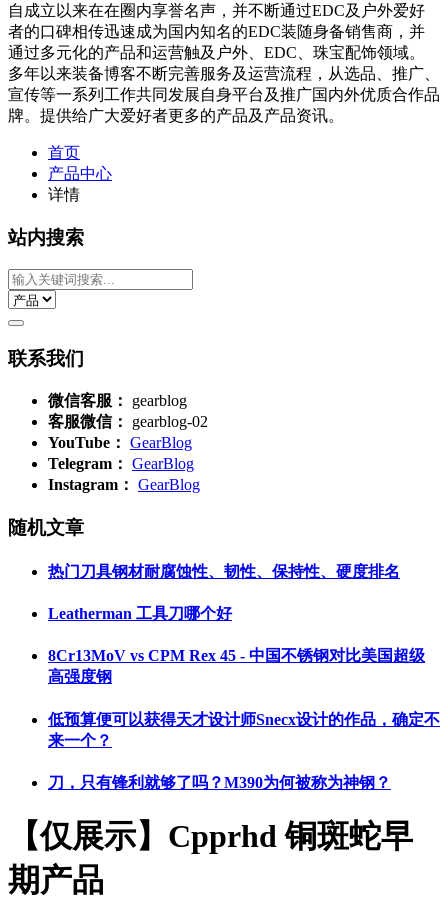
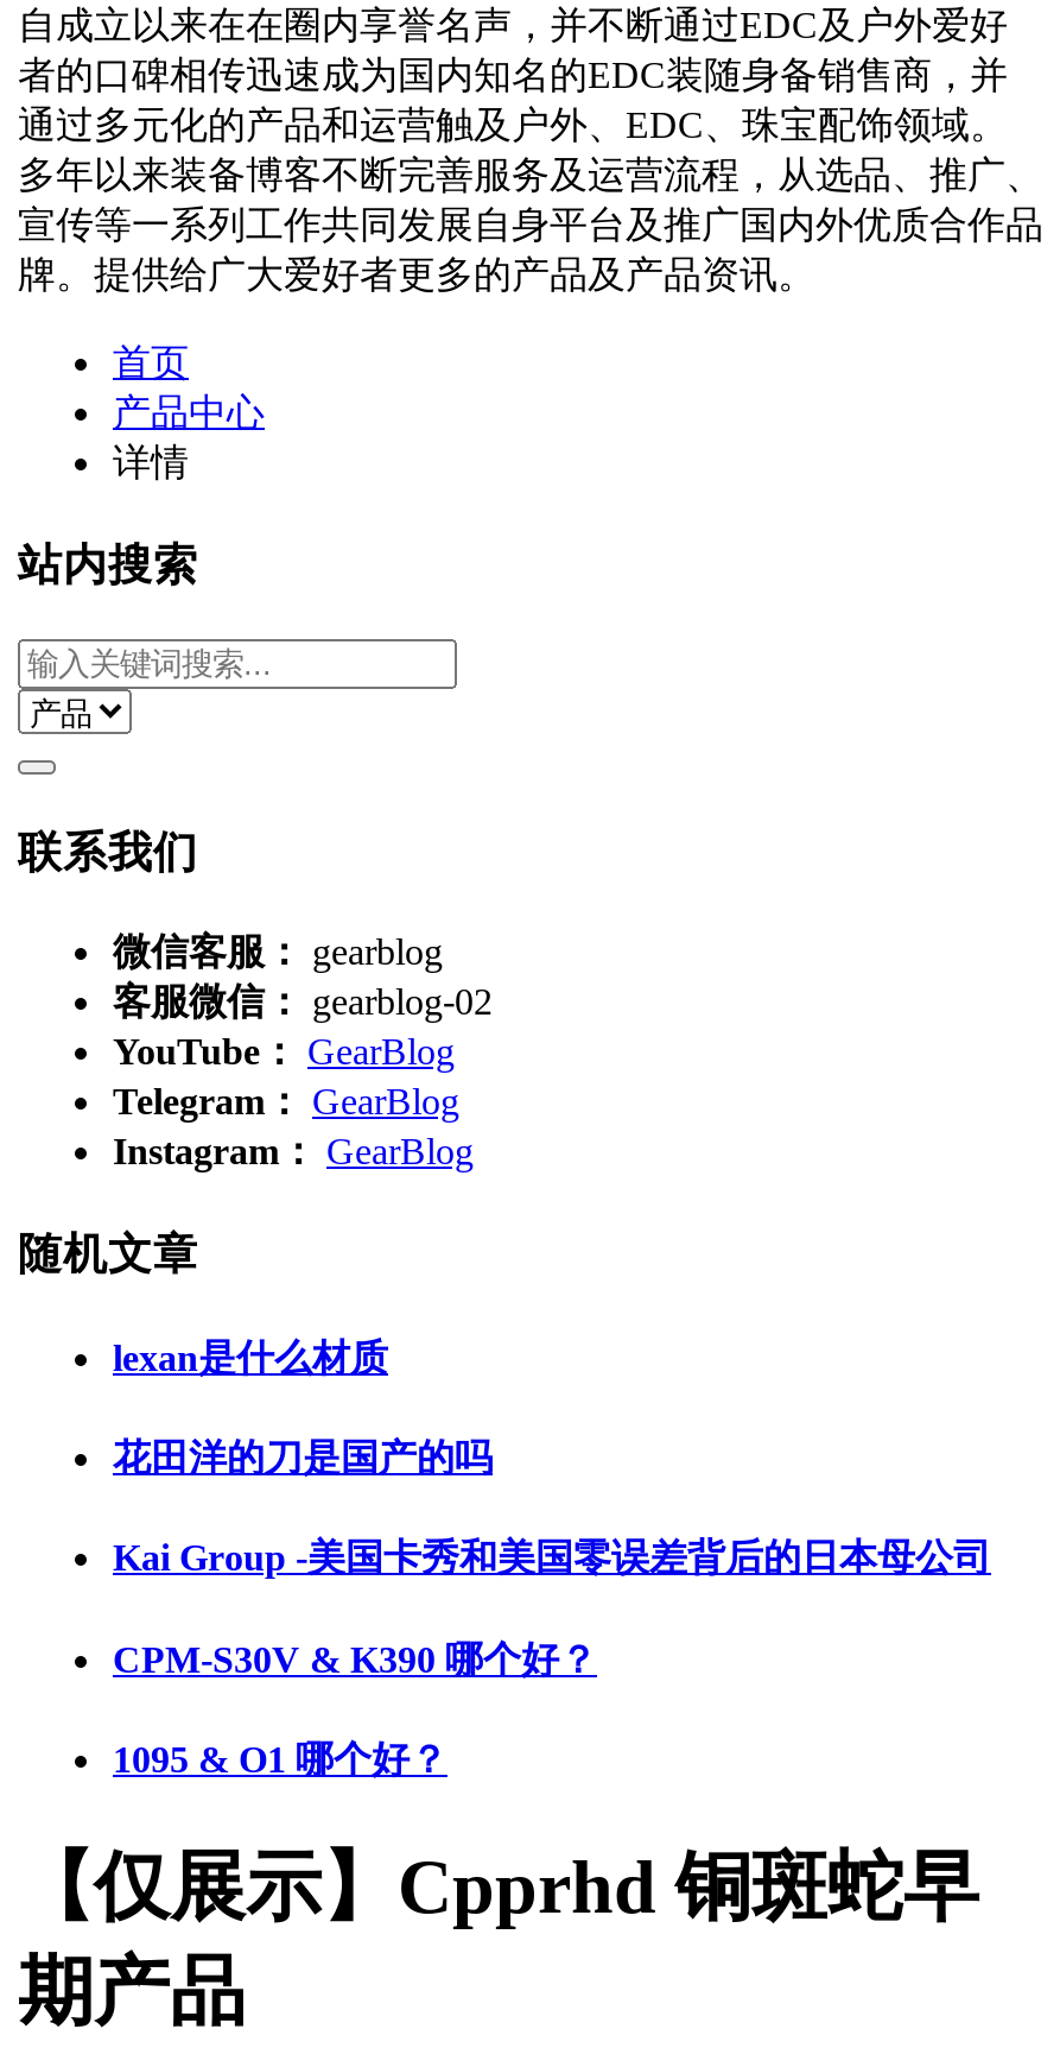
[48,563,400,580] 热门刀具钢材耐腐蚀性、韧性、保持性、硬度排名 -> [113,1337,388,1378] lexan是什么材质
[48,605,232,622] Leatherman 工具刀哪个好 -> [113,1438,493,1478] 花田洋的刀是国产的吗
[48,647,425,685] 8Cr13MoV vs CPM Rex 45 - 中国不锈钢对比美国超级 | 高强度钢 -> [113,1538,991,1579] Kai Group -美国卡秀和美国零误差背后的日本母公司
[48,711,440,749] 低预算便可以获得天才设计师Snecx设计的作品，确定不 | 来一个？ -> [113,1639,597,1679] CPM-S30V & K390 哪个好？
[48,774,391,791] 刀，只有锋利就够了吗？M390为何被称为神钢？ -> [113,1739,448,1779] 1095 & O1 哪个好？

